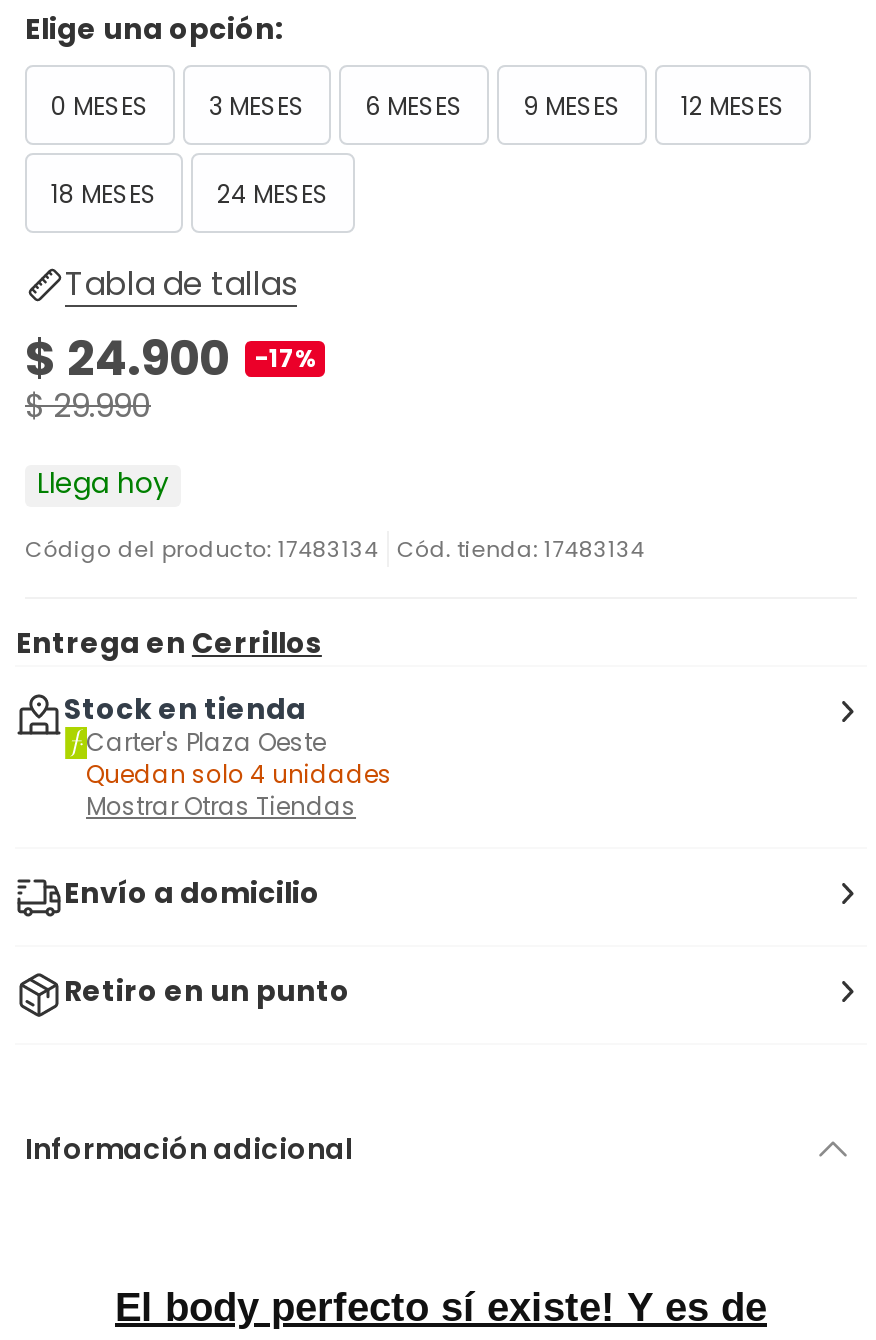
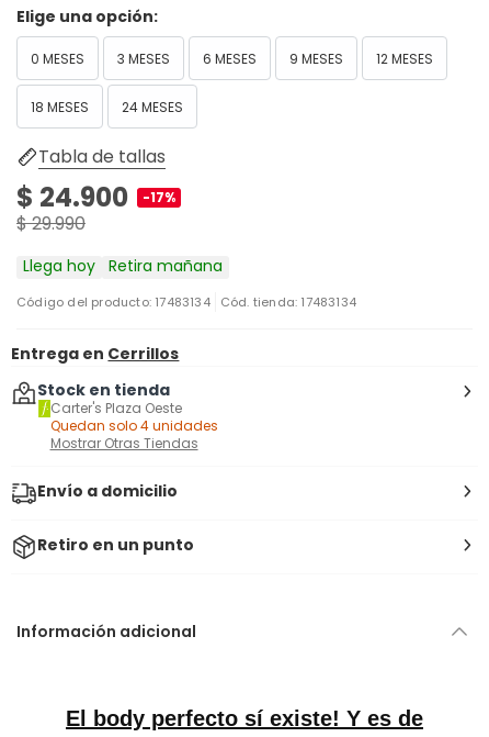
[37,463,169,503] Llega hoy -> [23,255,223,277] Llega hoy Retira mañana

